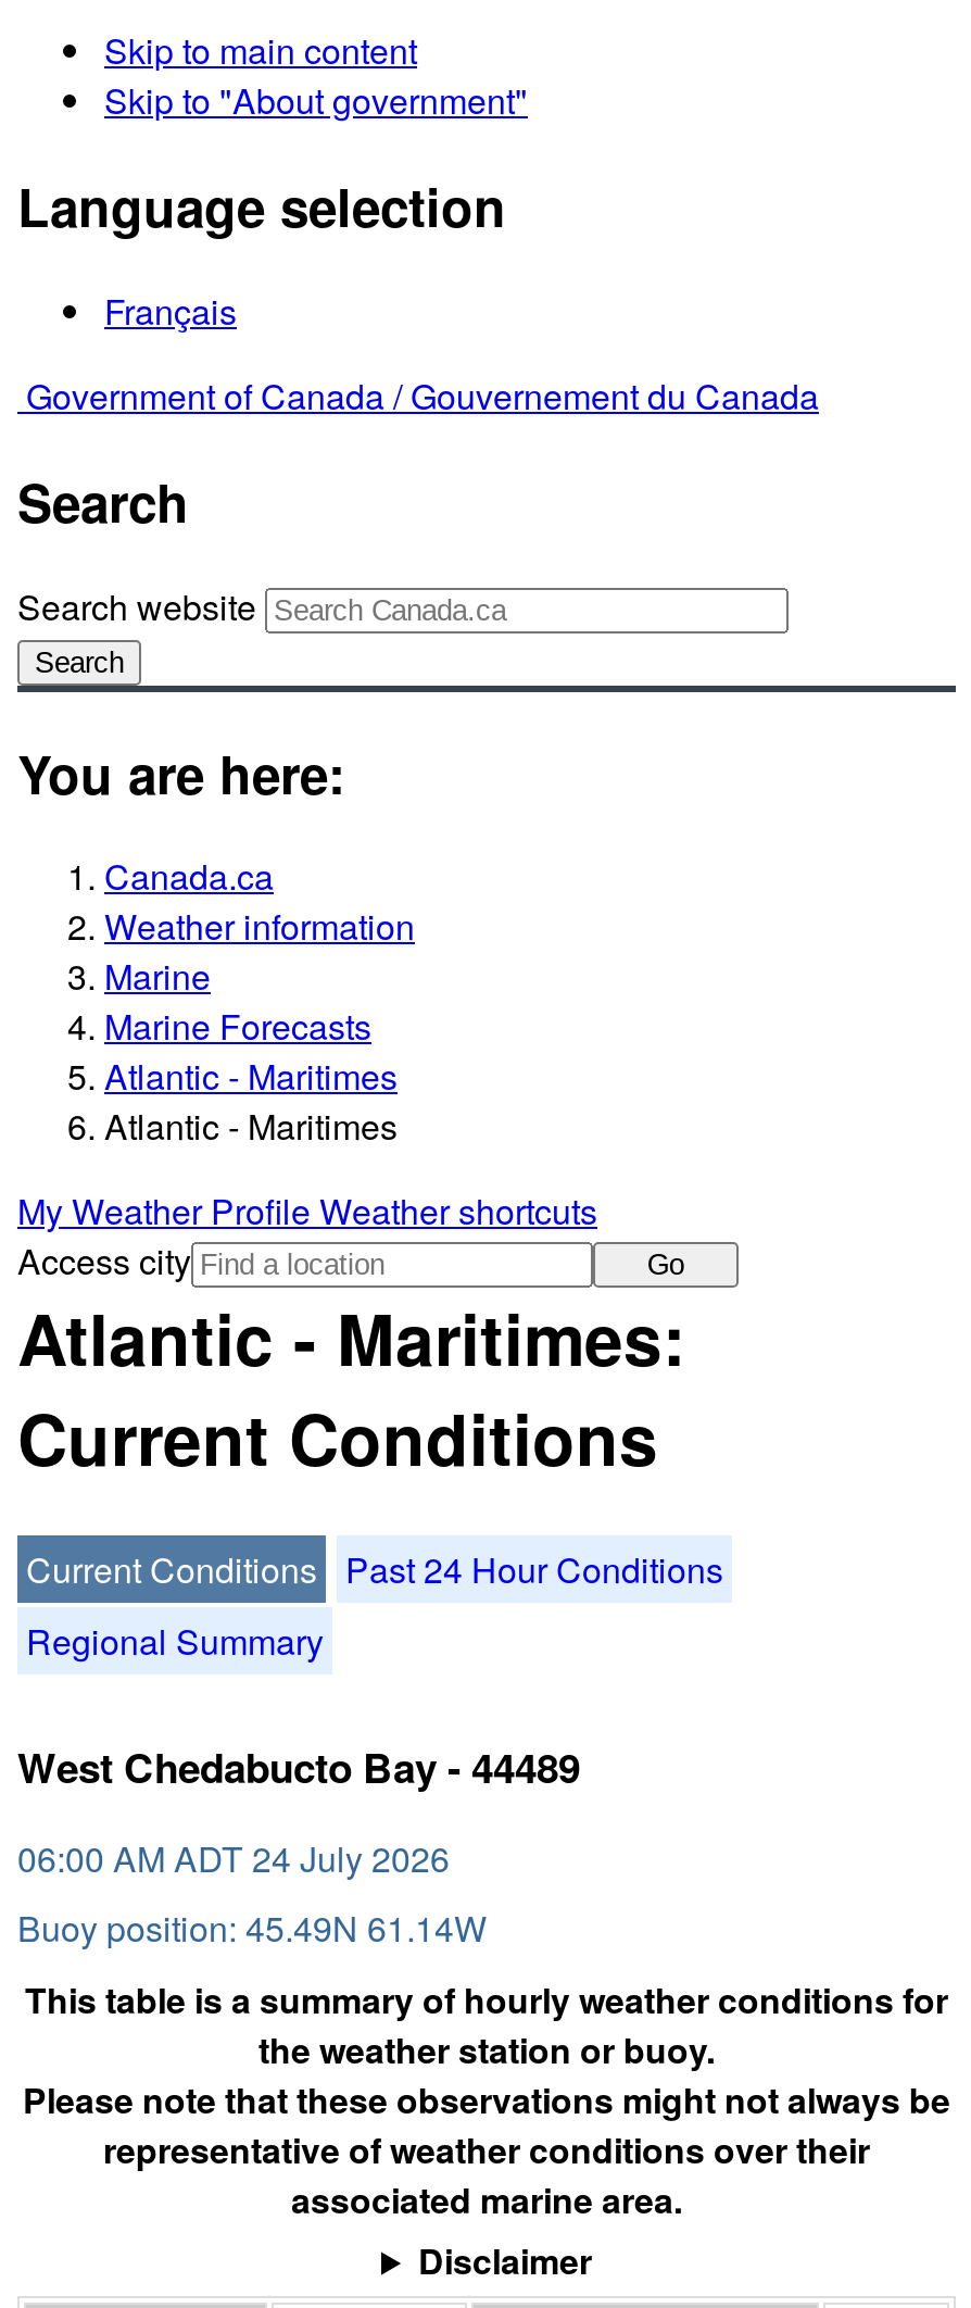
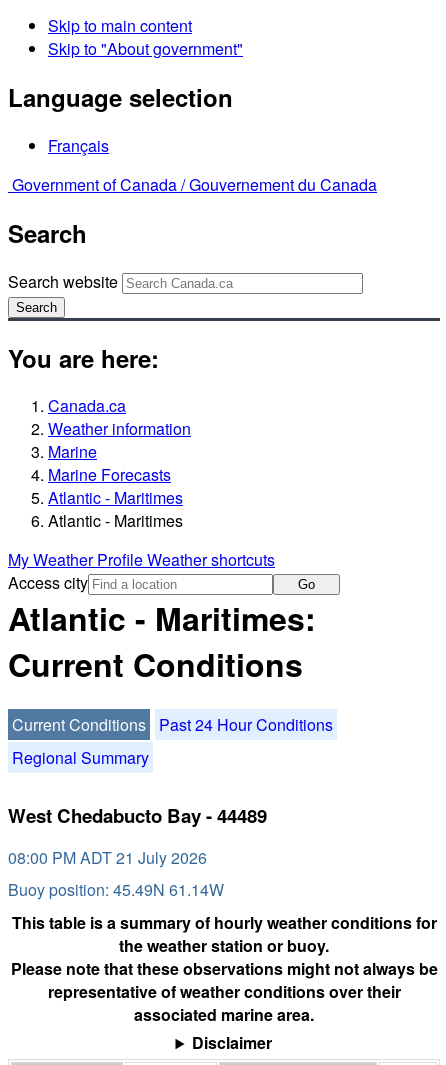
[17,1834,450,1884] 06:00 AM ADT 24 July 2026 -> [8,846,207,869] 08:00 PM ADT 21 July 2026

